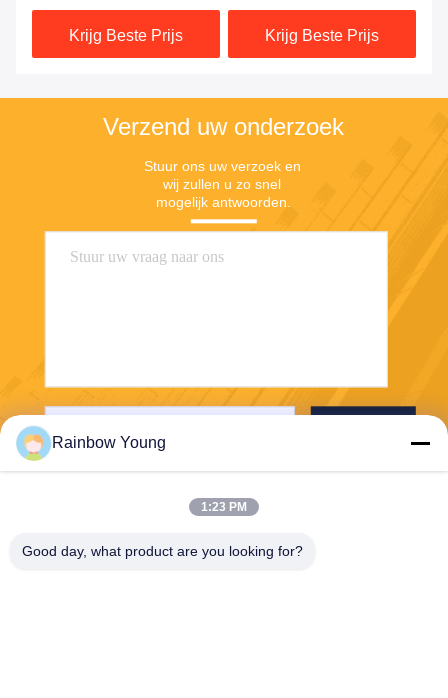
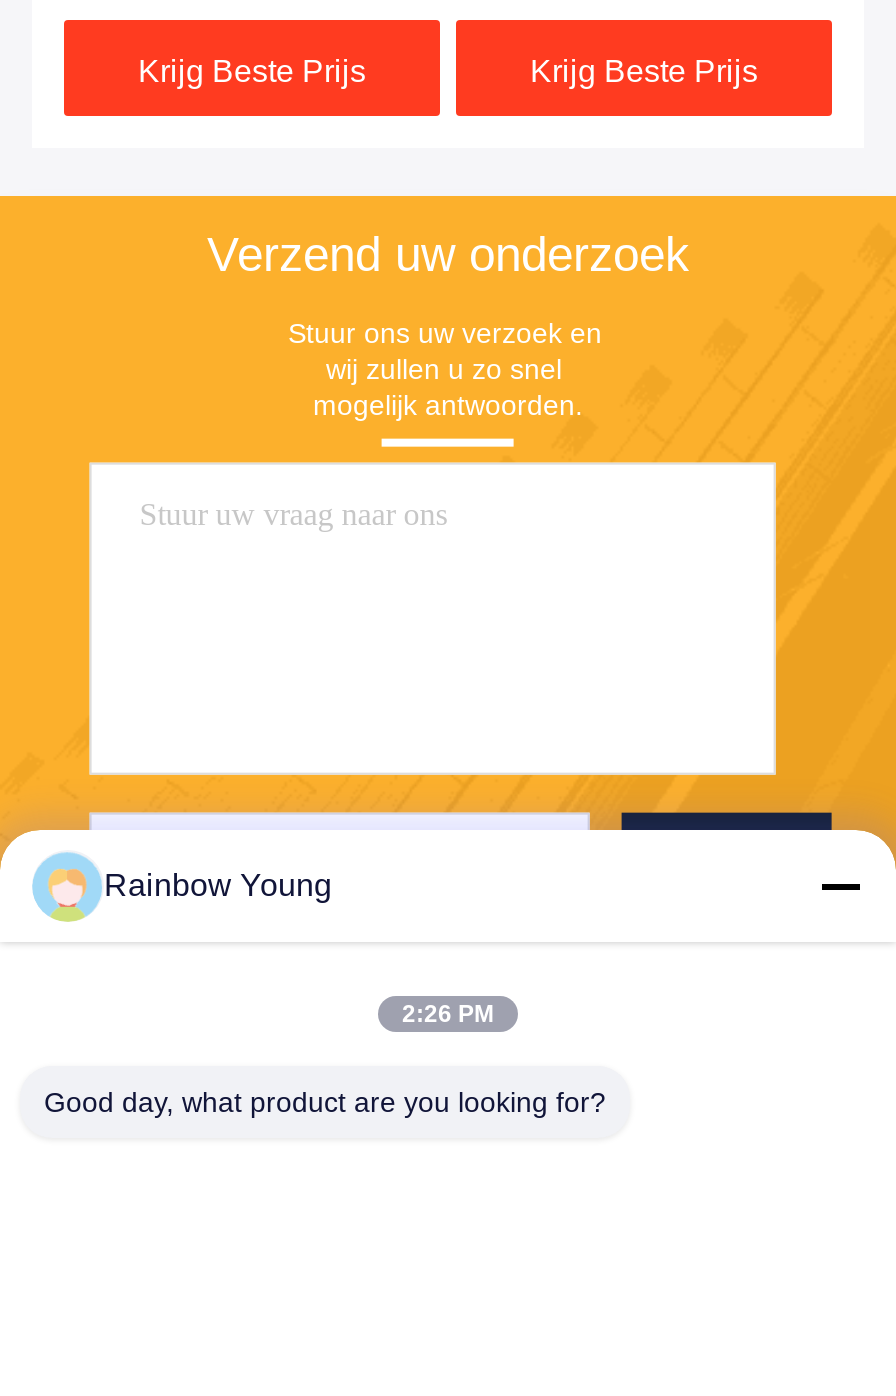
[201,500,247,514] 1:23 PM -> [402,1000,494,1028] 2:26 PM

